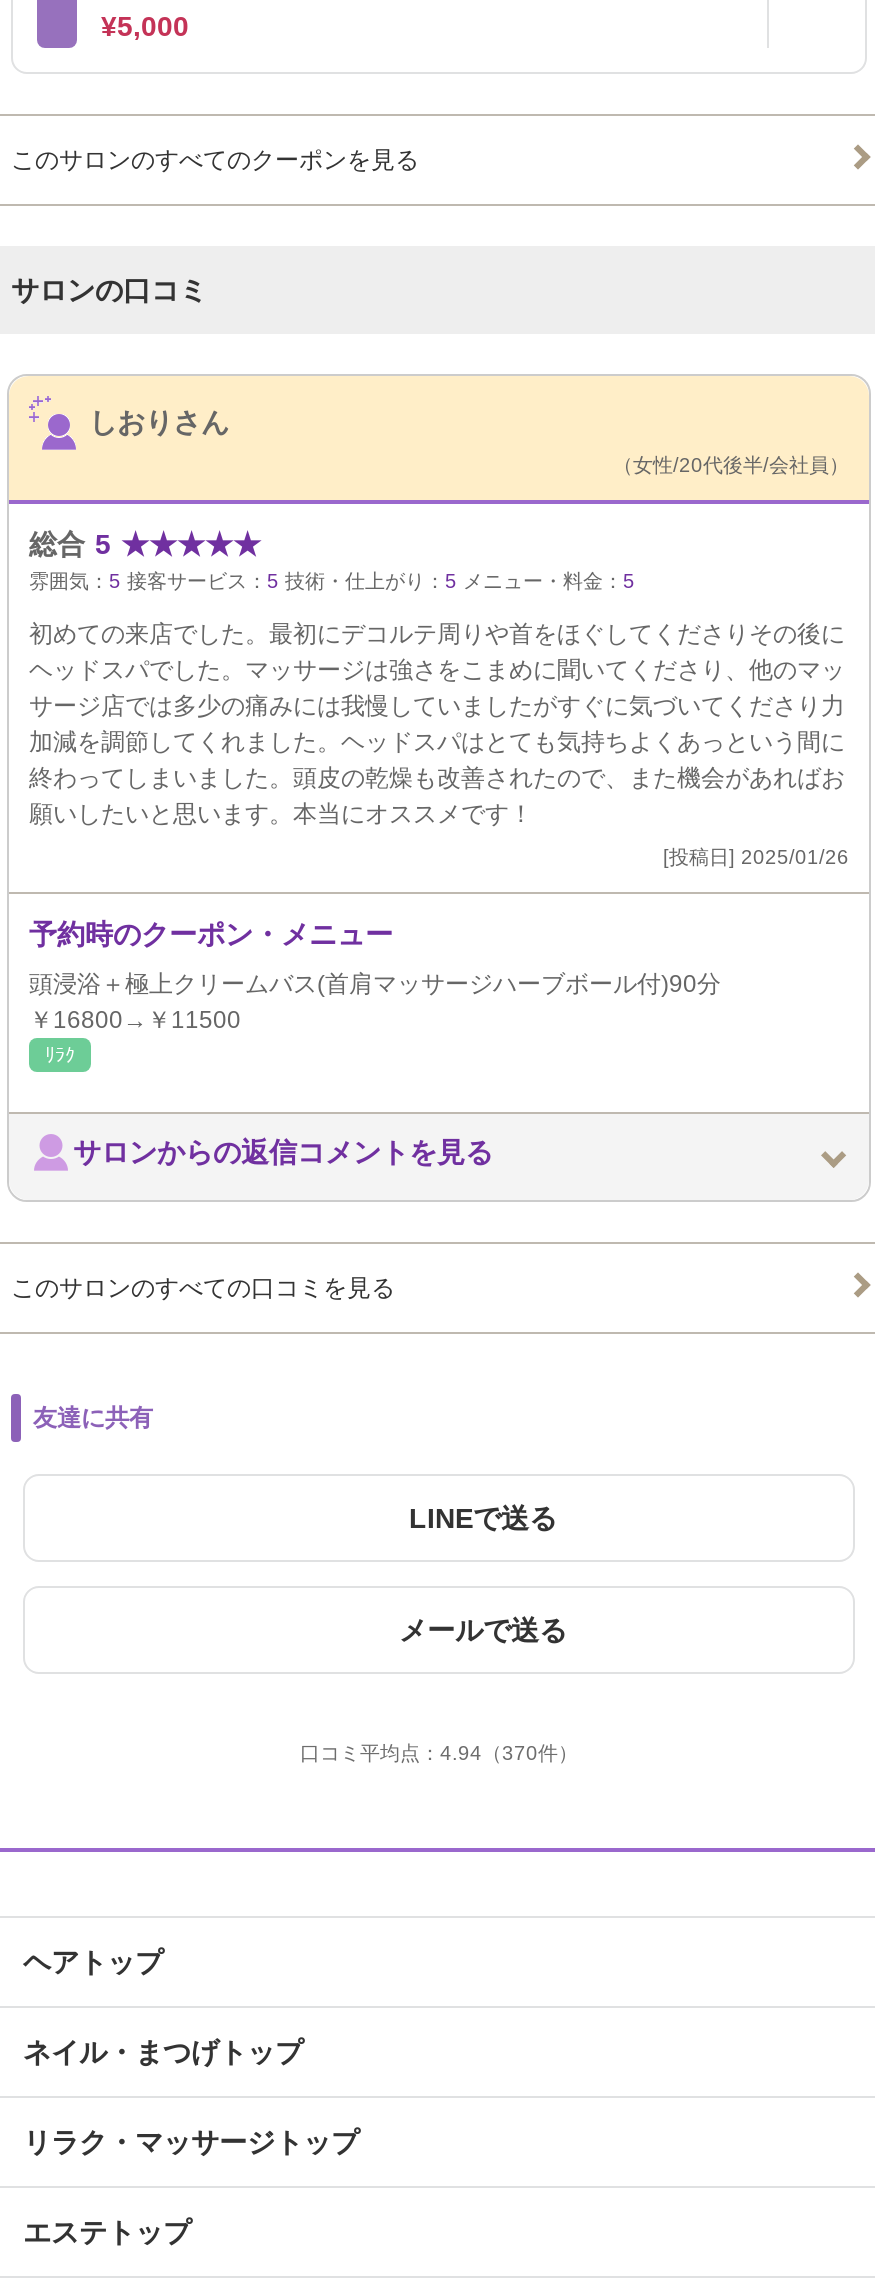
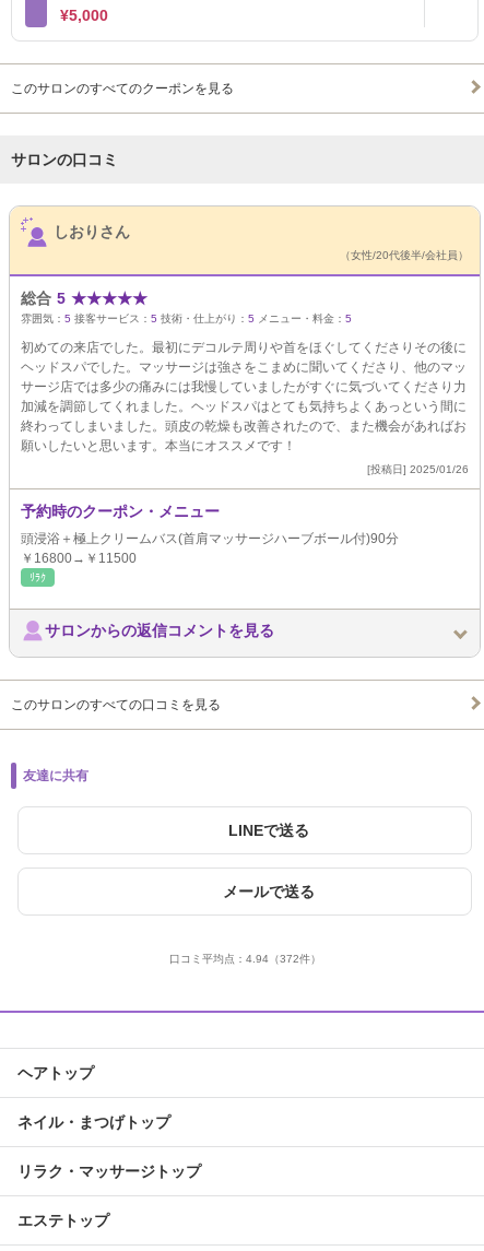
[300,1742,578,1764] 口コミ平均点：4.94（370件） -> [169,953,321,965] 口コミ平均点：4.94（372件）

